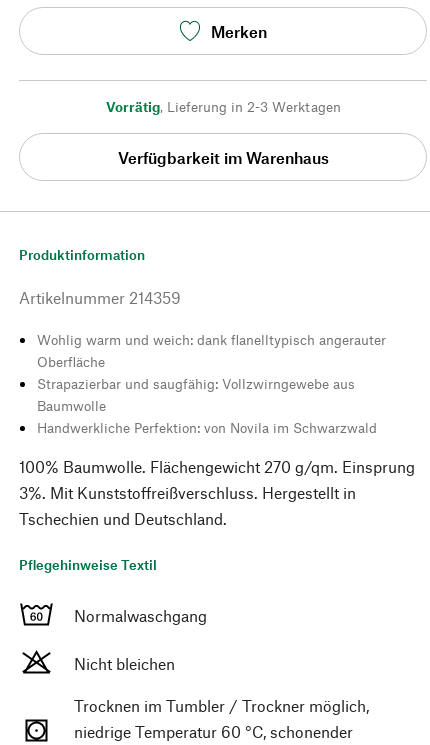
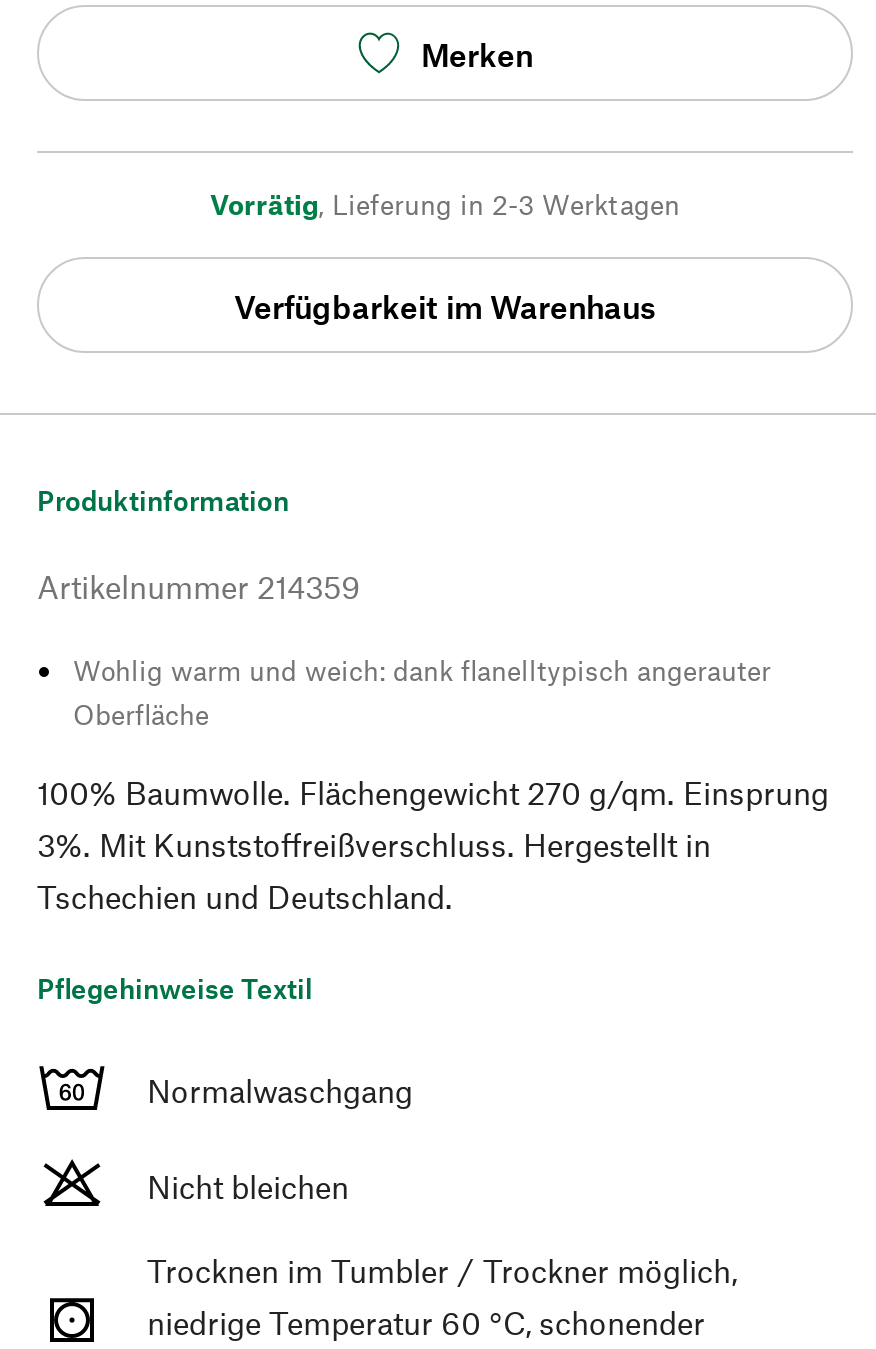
[37,375,377,436] Strapazierbar und saugfähig: Vollzwirngewebe aus | Baumwolle | Handwerkliche Perfektion: von Novila im Schwarzwald -> none

